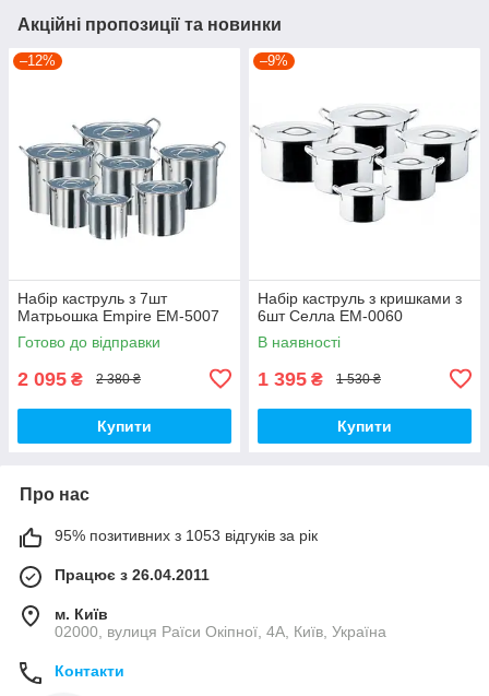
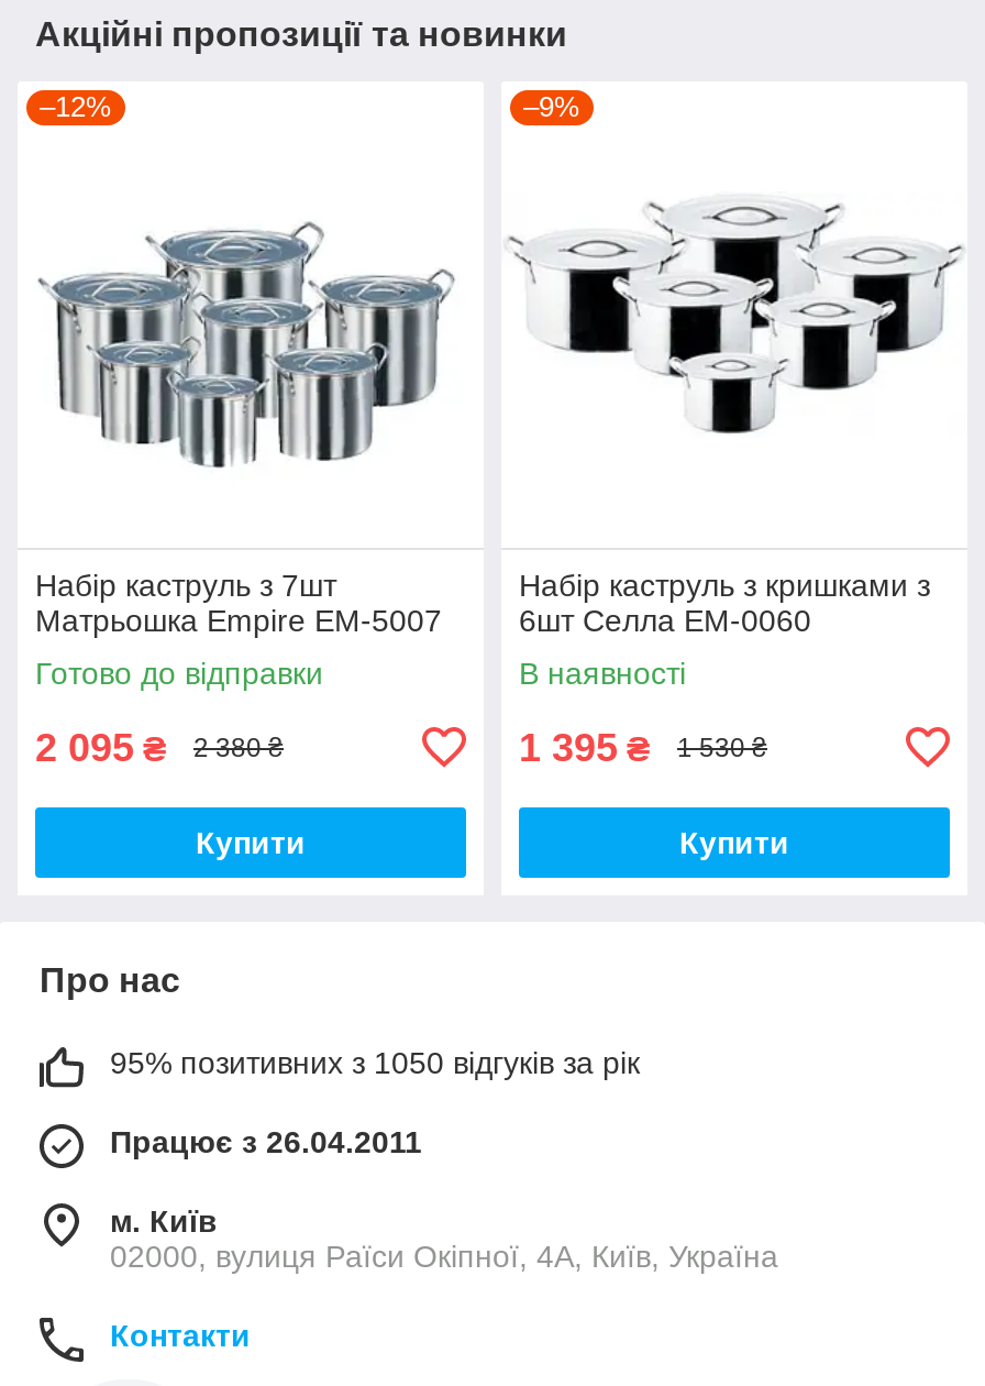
[55,526,318,544] 95% позитивних з 1053 відгуків за рік -> [110,1045,640,1080] 95% позитивних з 1050 відгуків за рік

